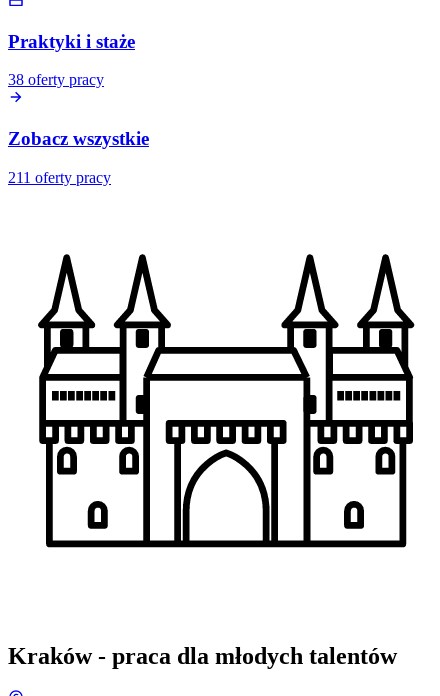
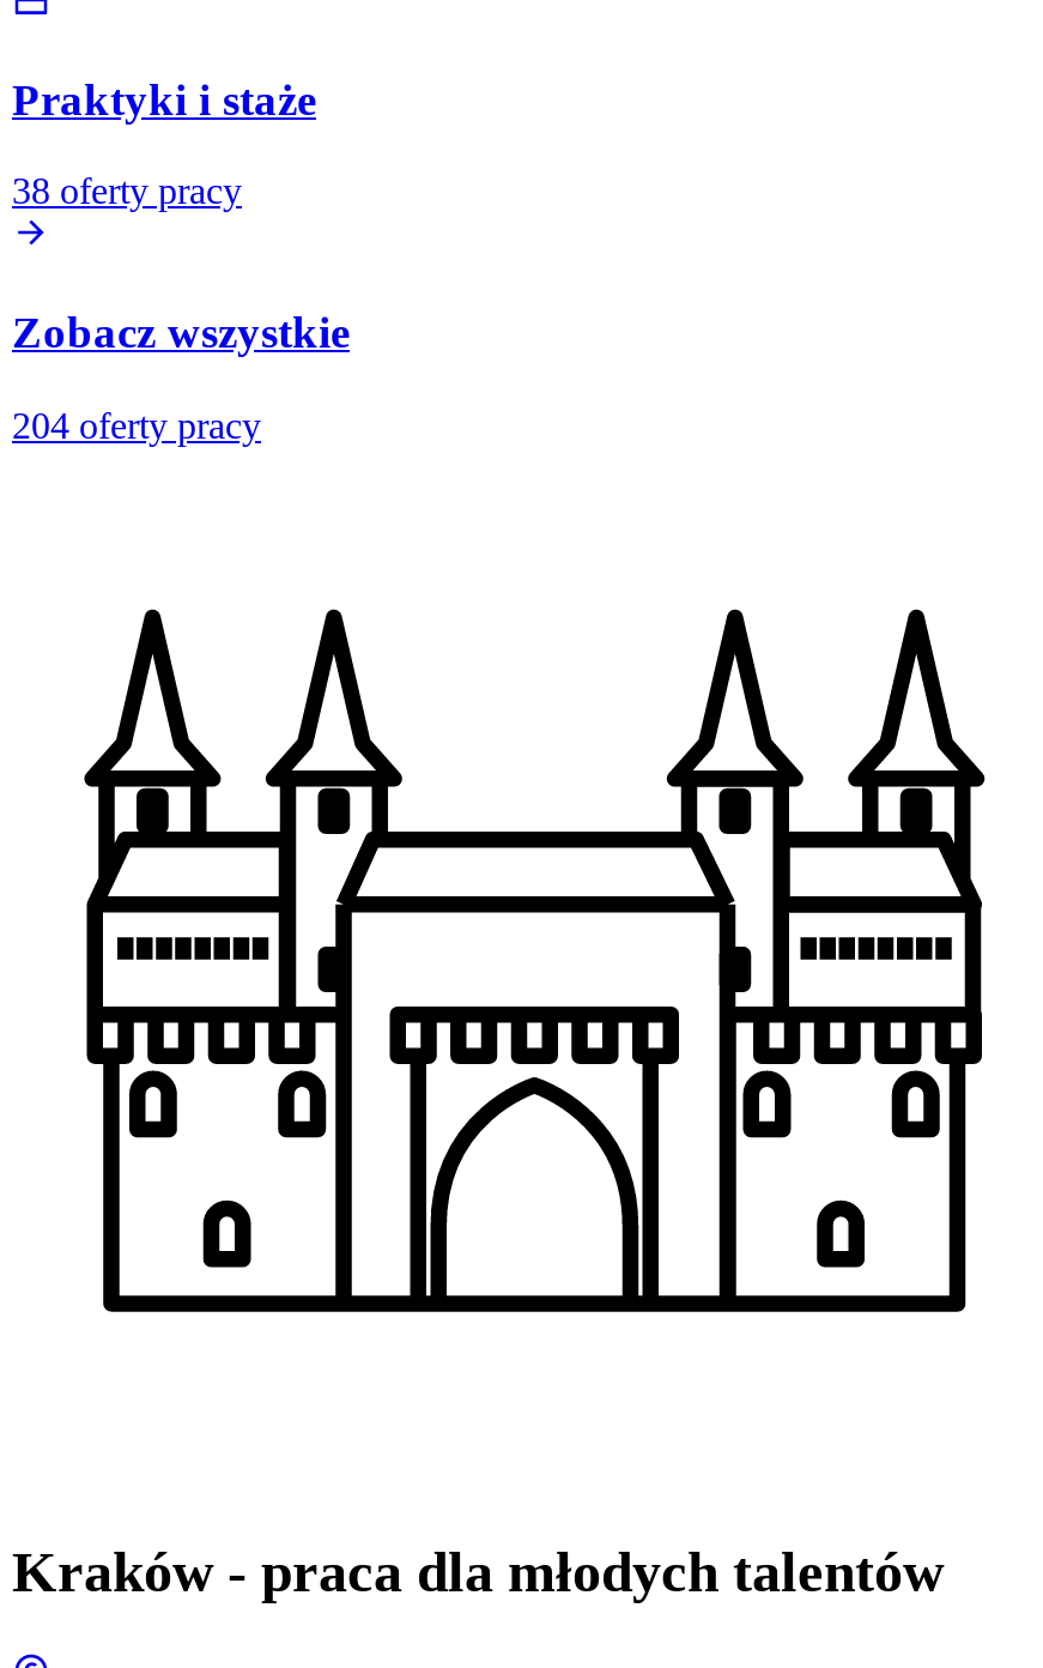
[8,169,111,186] 211 oferty pracy -> [12,404,261,445] 204 oferty pracy

